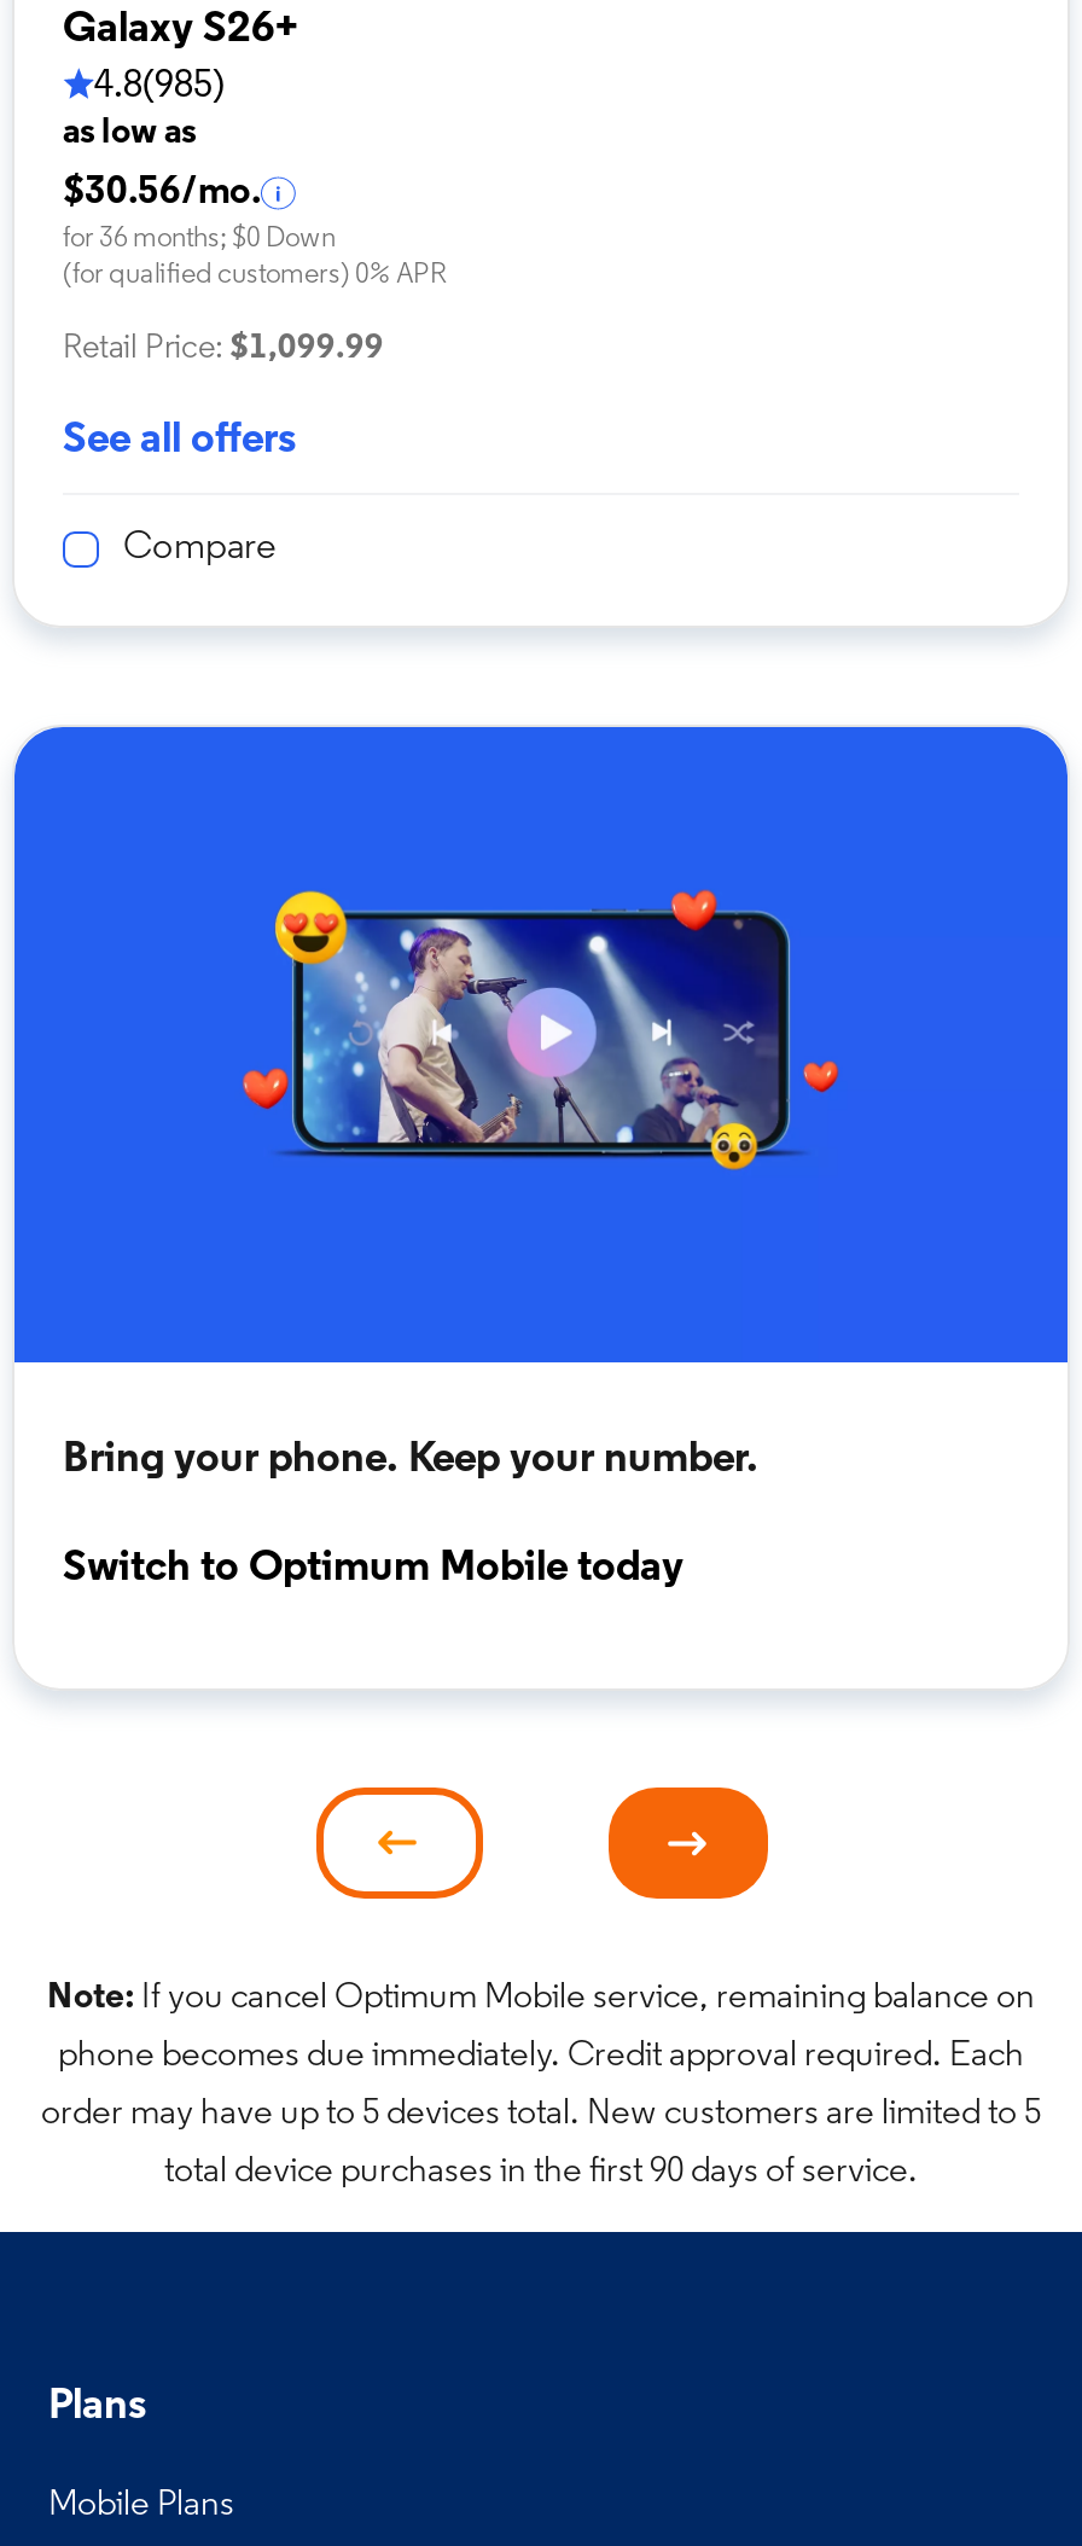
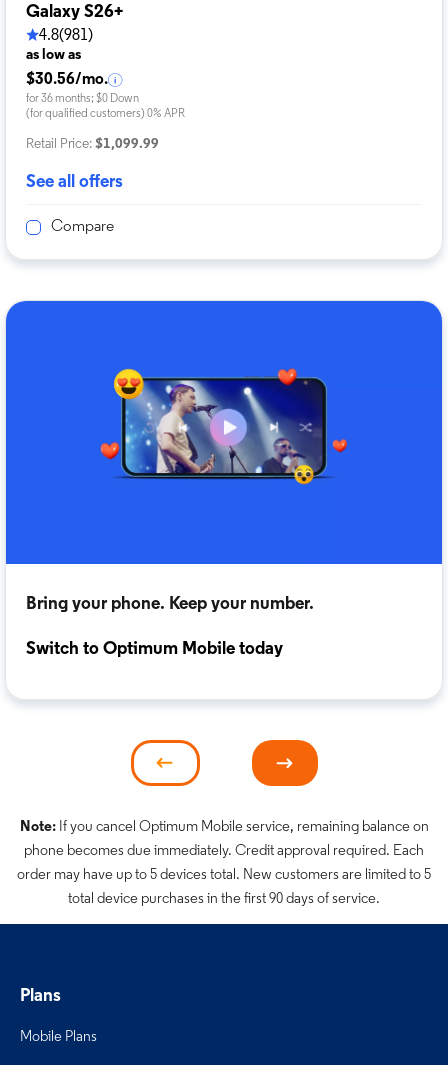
[94,68,225,107] 4.8(985) -> [39,28,93,44] 4.8(981)

